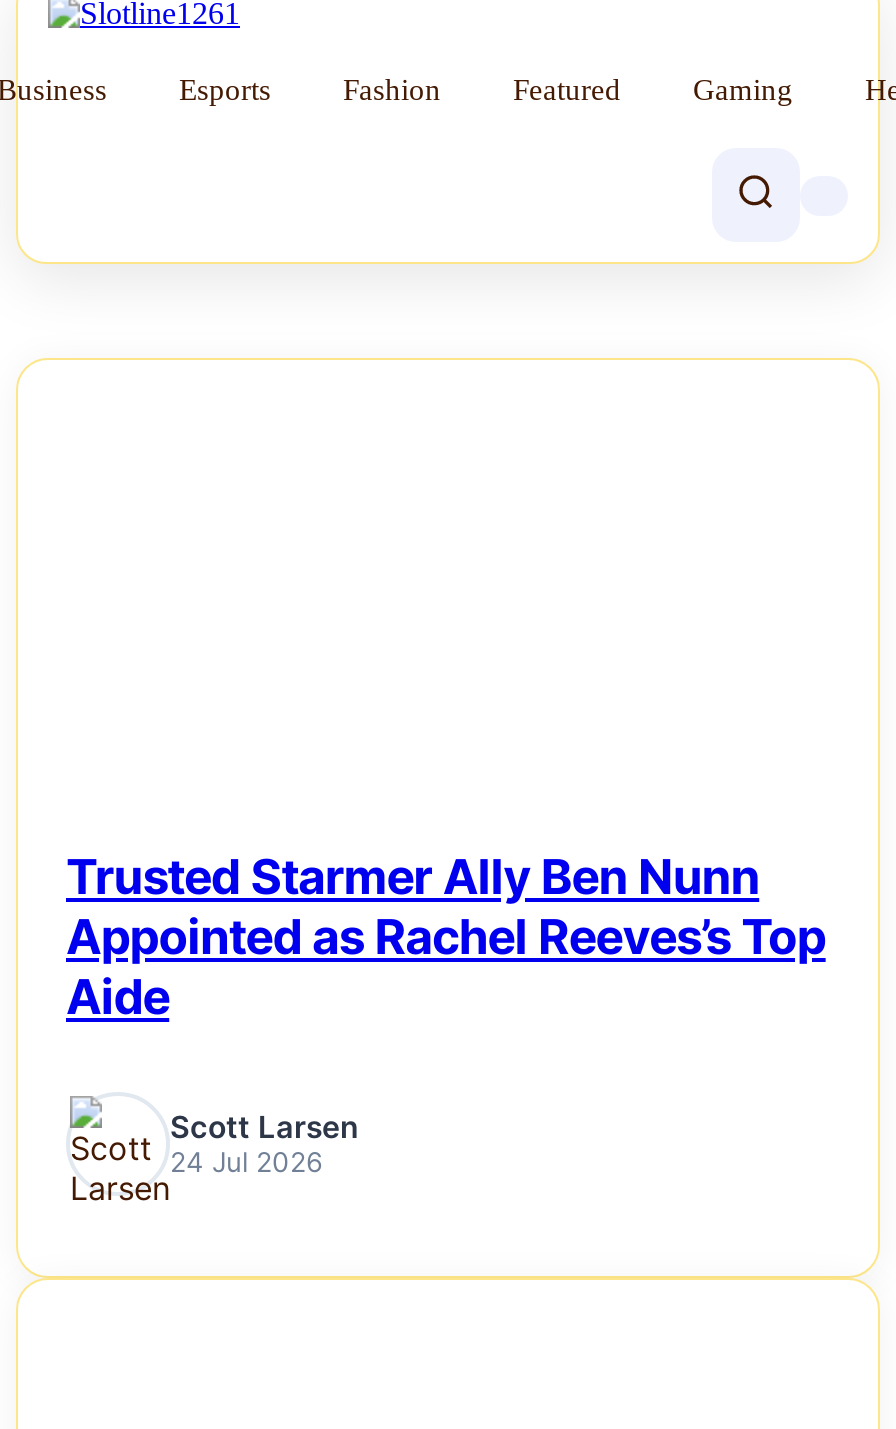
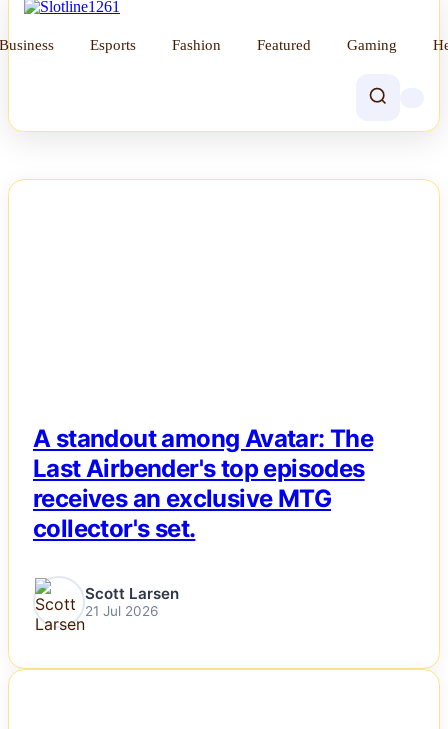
[66,848,826,1026] Trusted Starmer Ally Ben Nunn | Appointed as Rachel Reeves’s Top | Aide -> [33,424,373,543] A standout among Avatar: The | Last Airbender's top episodes | receives an exclusive MTG | collector's set.
[170,1147,322,1179] 24 Jul 2026 -> [85,603,158,619] 21 Jul 2026

